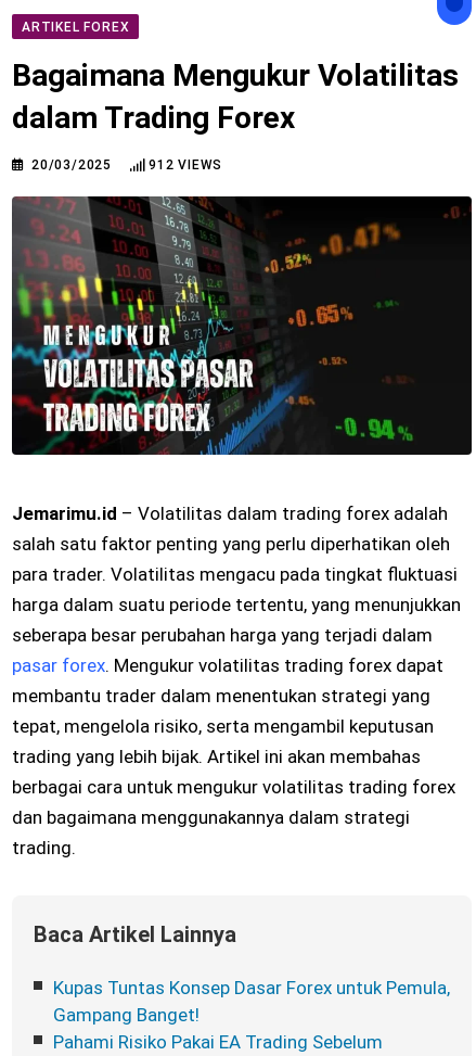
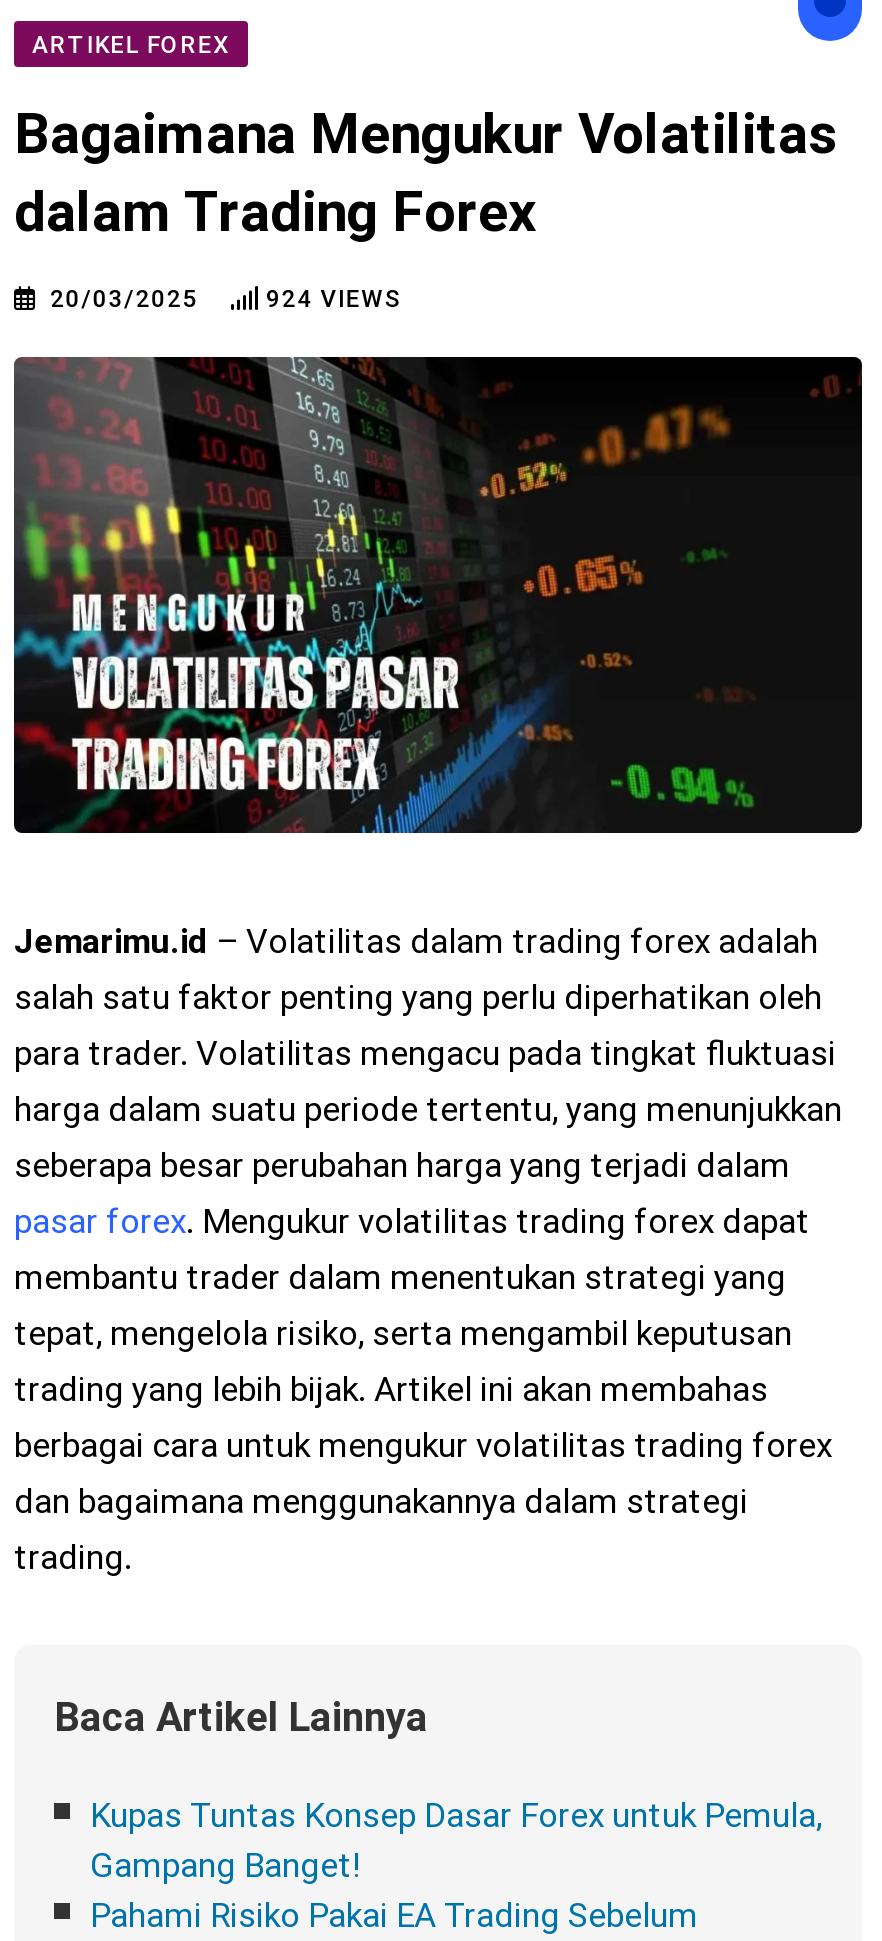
[149,157,222,172] 912 VIEWS -> [266,284,402,312] 924 VIEWS

